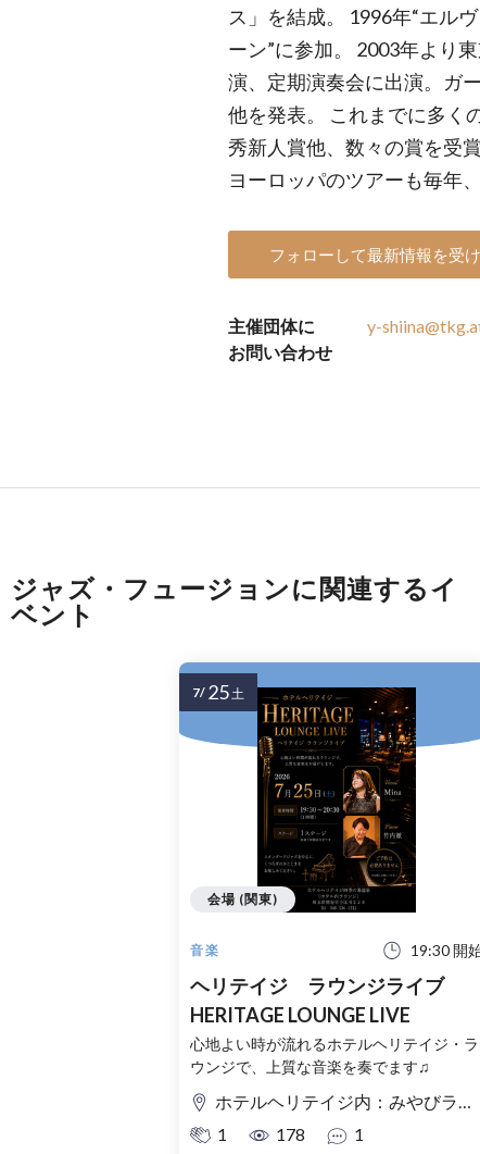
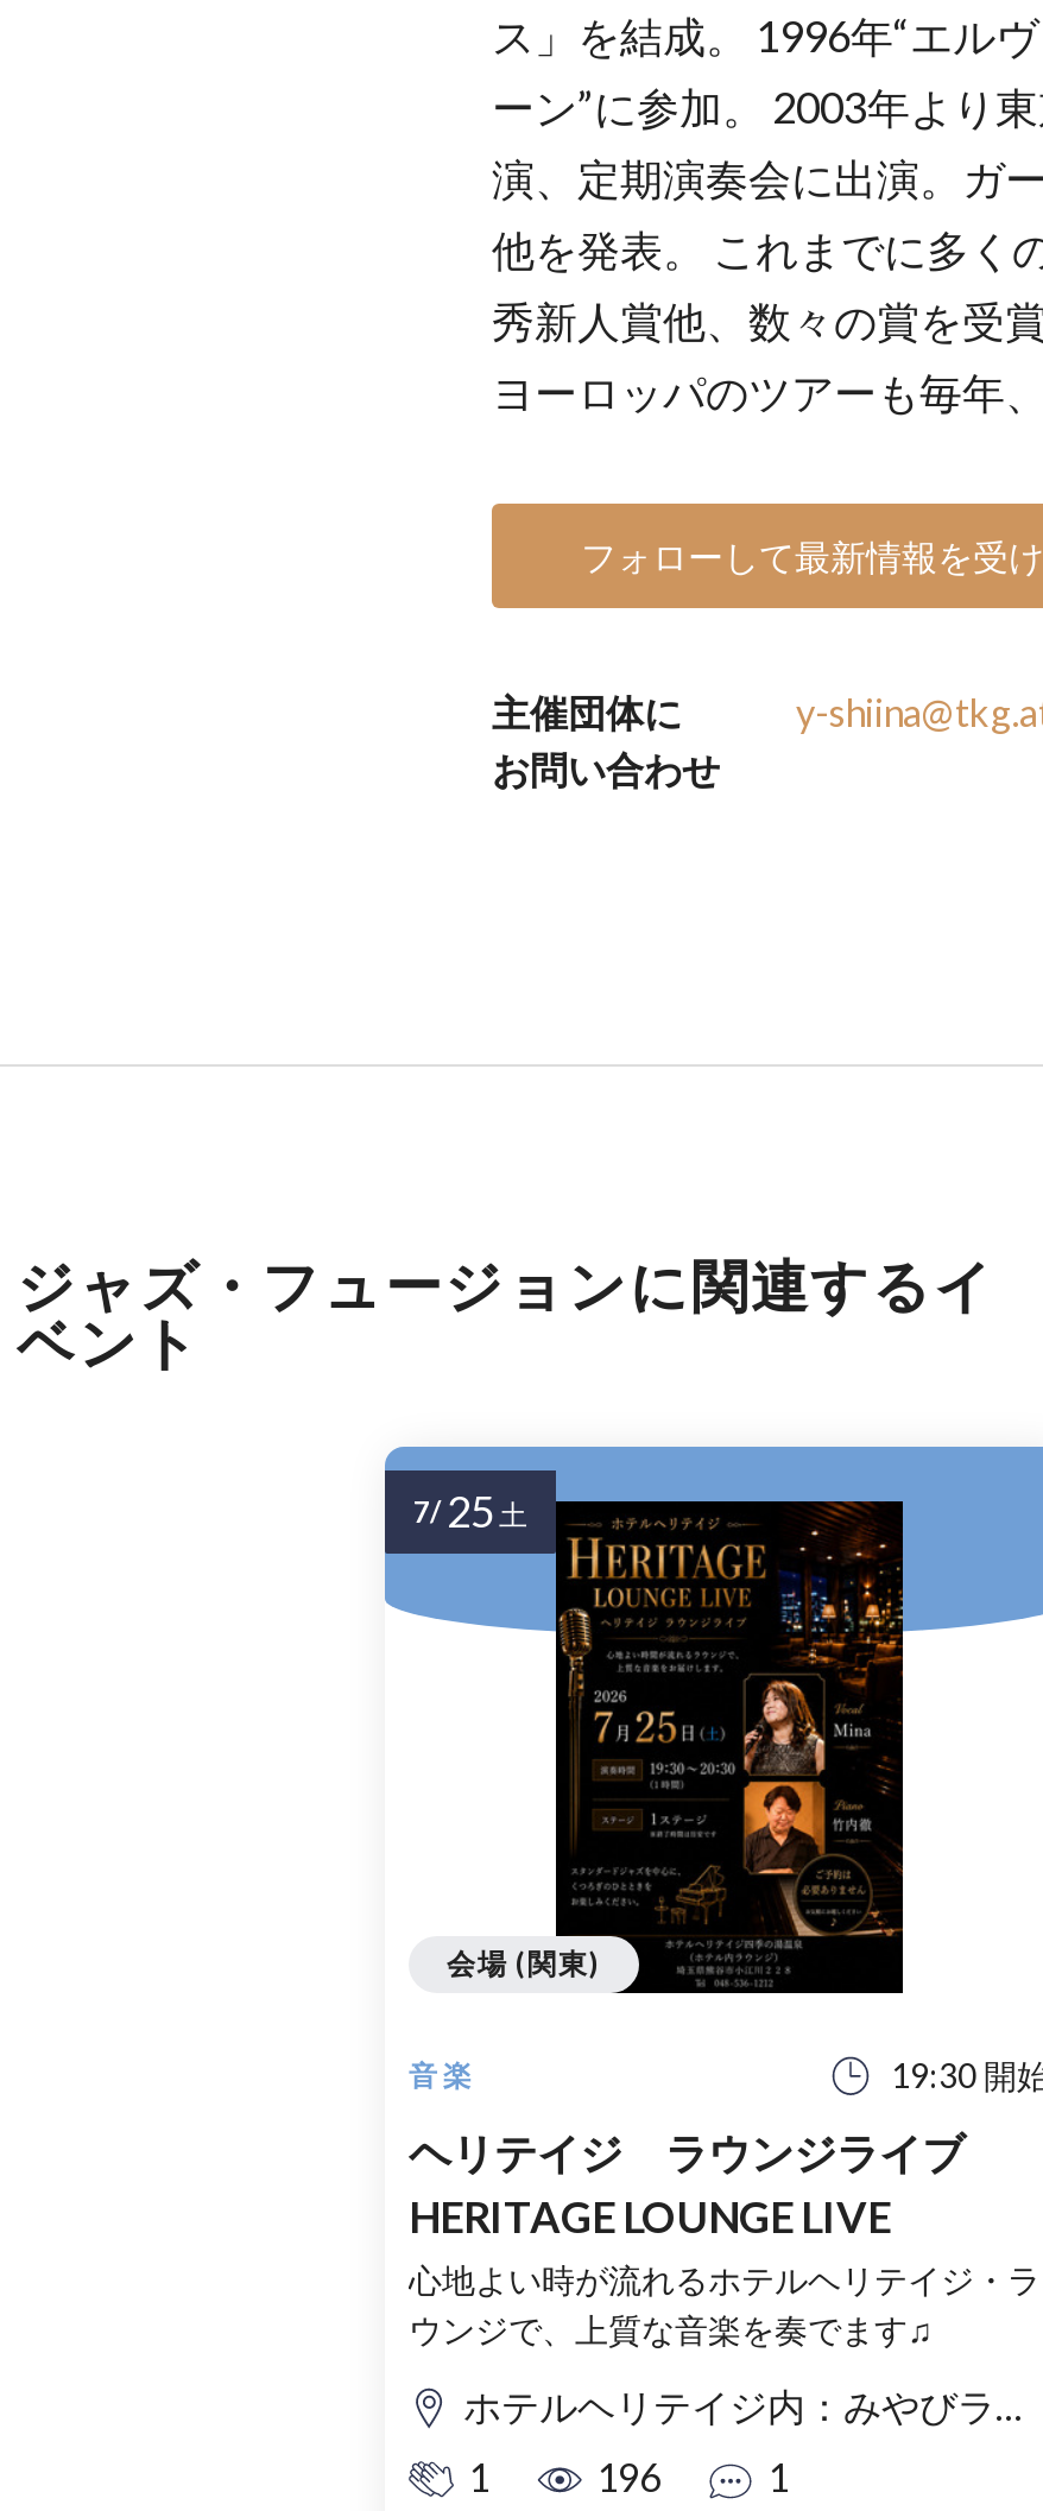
[276,1124,305,1145] 178 -> [596,2455,660,2500] 196

